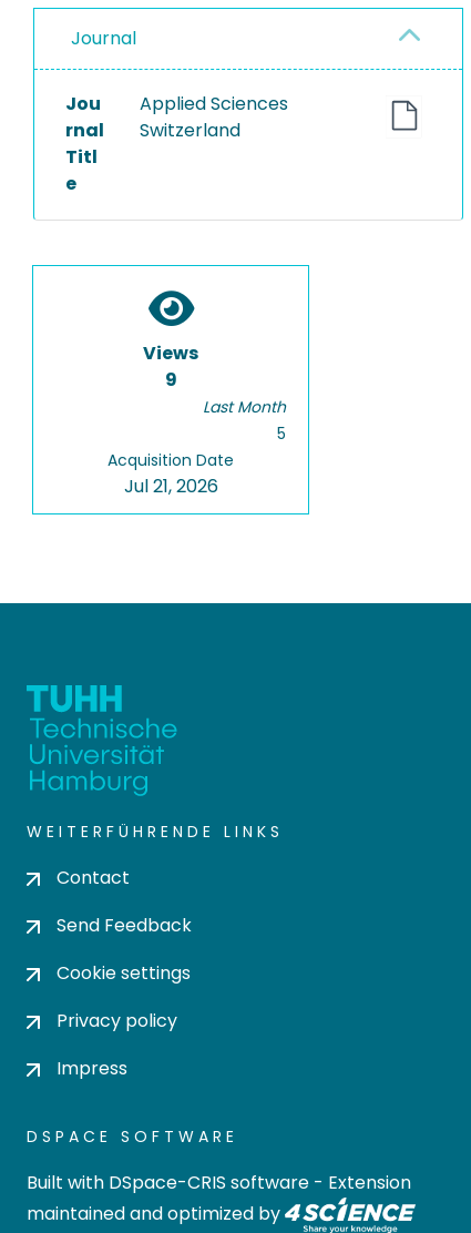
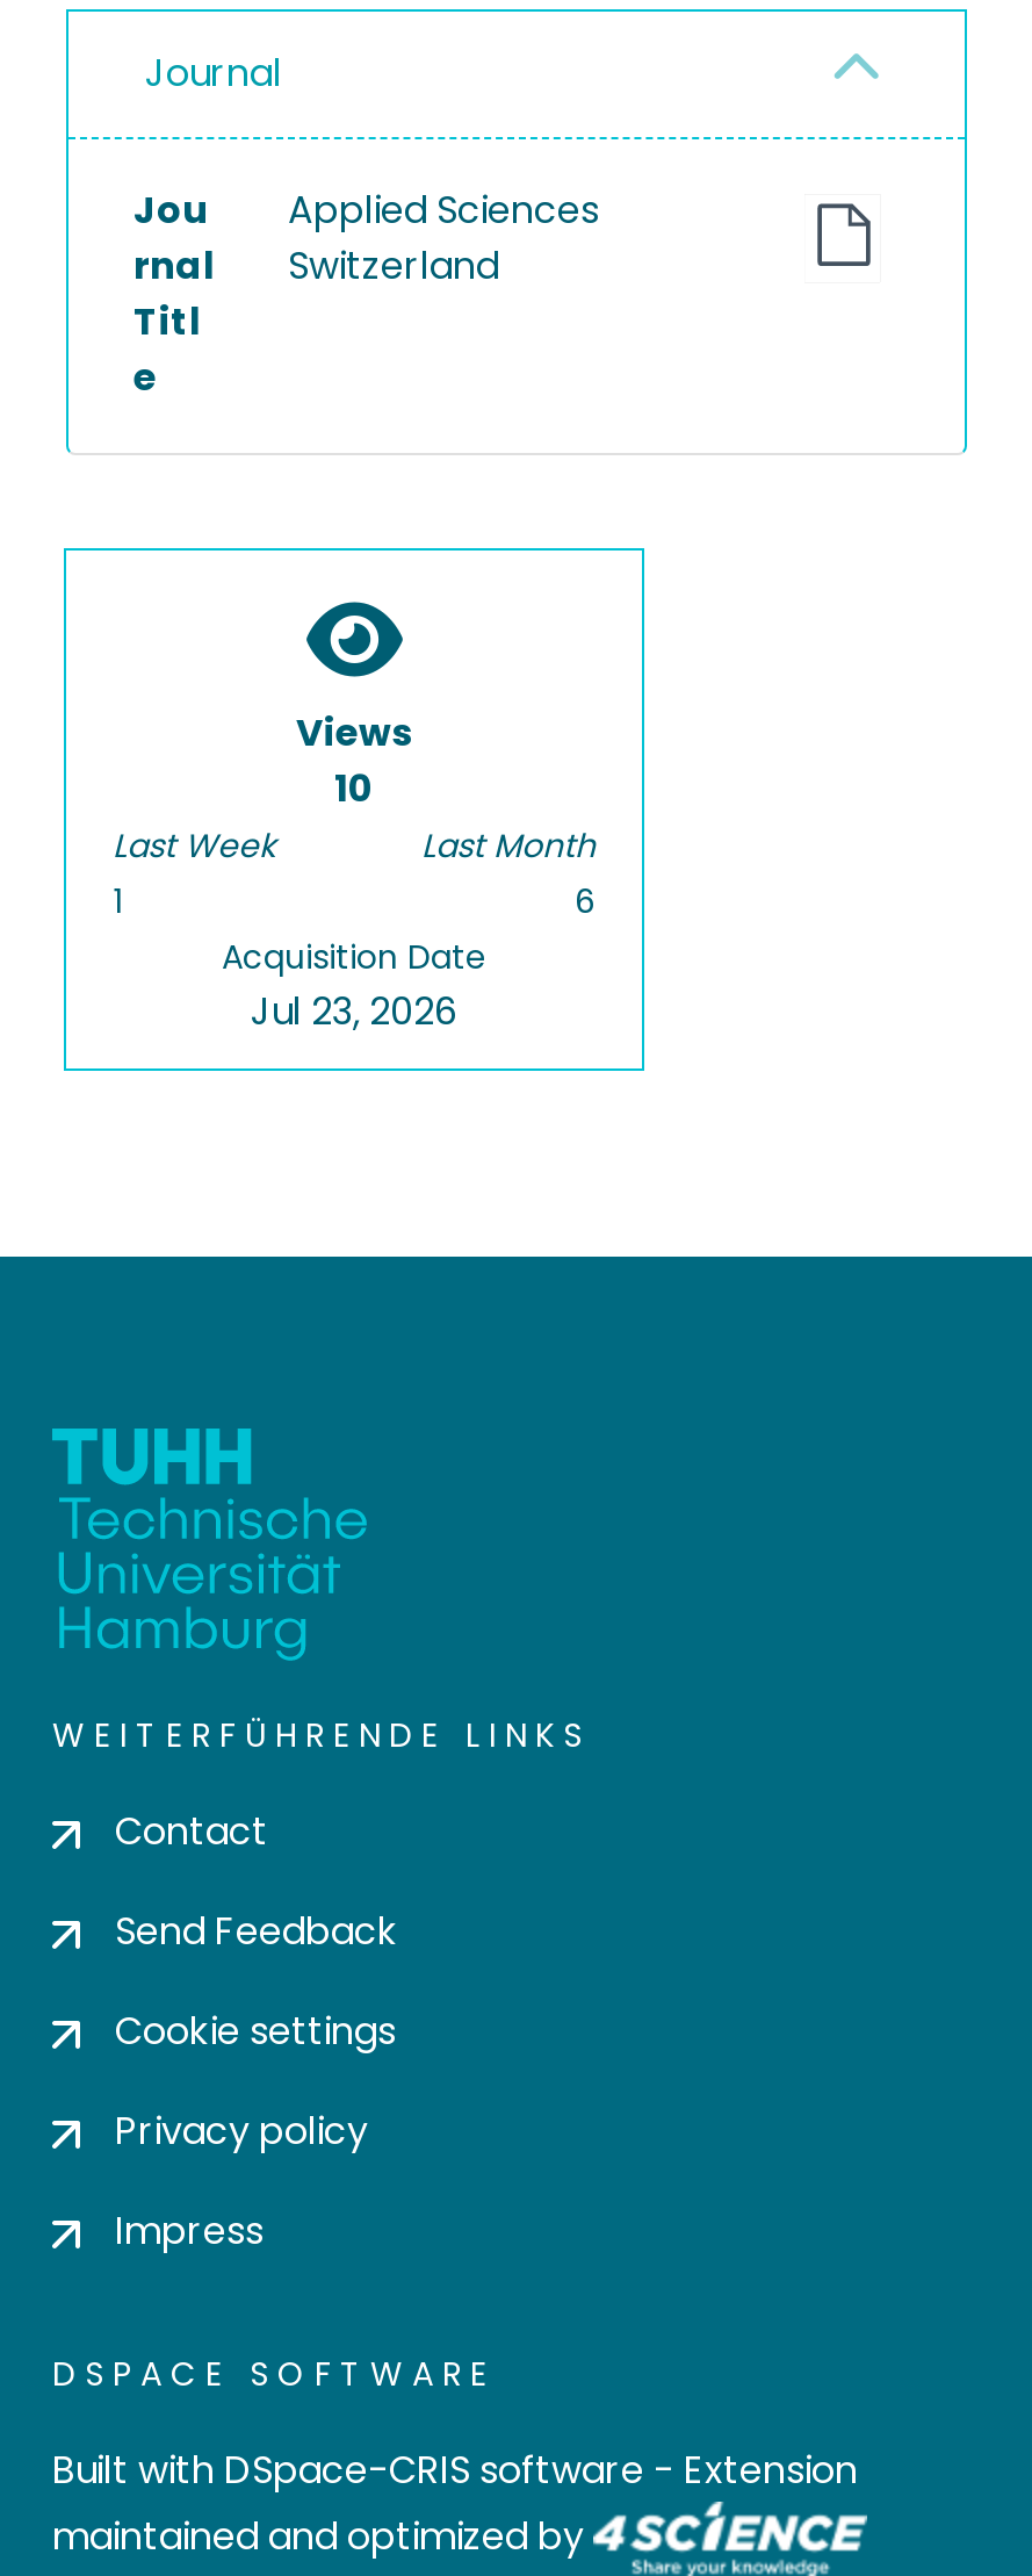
[165,367,177,393] 9 -> [113,762,374,924] 10 | Last Week | 1
[277,422,286,445] 5 -> [575,878,596,924] 6
[124,473,218,499] Jul 21, 2026 -> [251,985,457,1038] Jul 23, 2026

